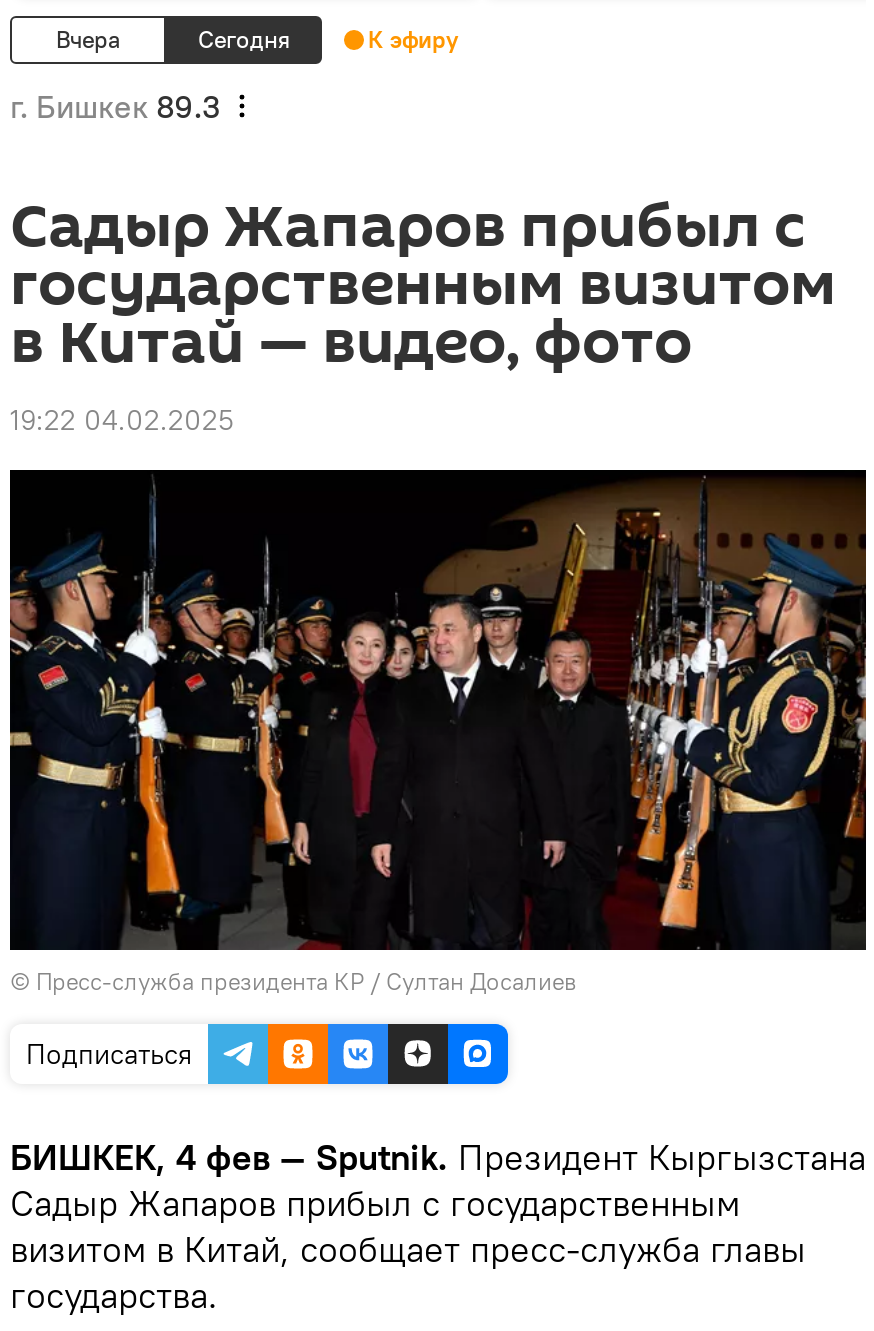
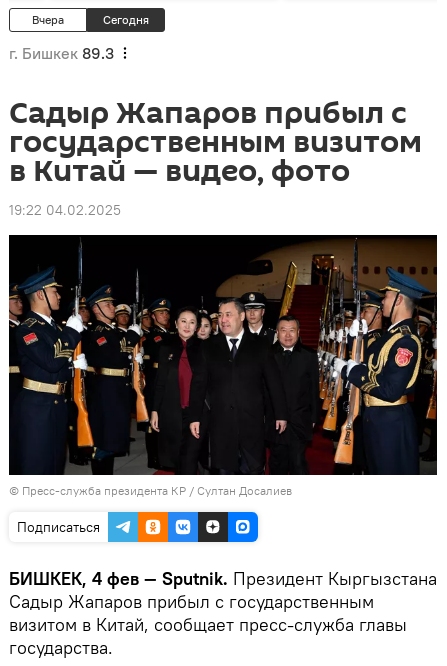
[368,24,458,54] К эфиру -> none

